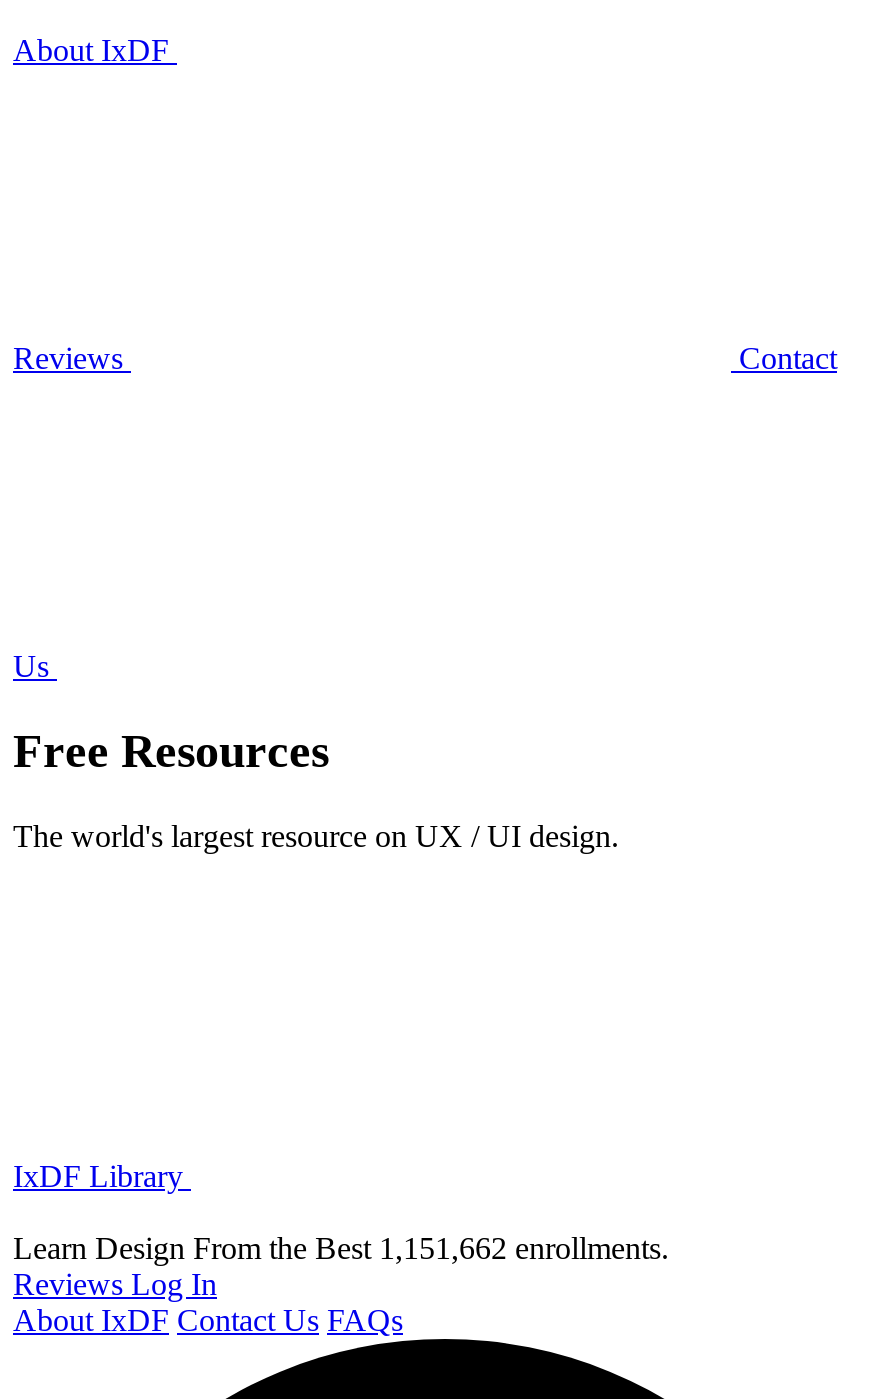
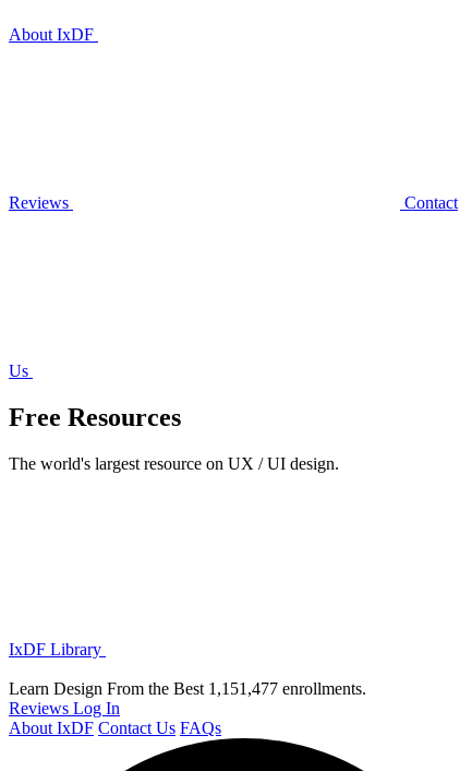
[13,1230,669,1264] Learn Design From the Best 1,151,662 enrollments. -> [9,679,366,698] Learn Design From the Best 1,151,477 enrollments.

